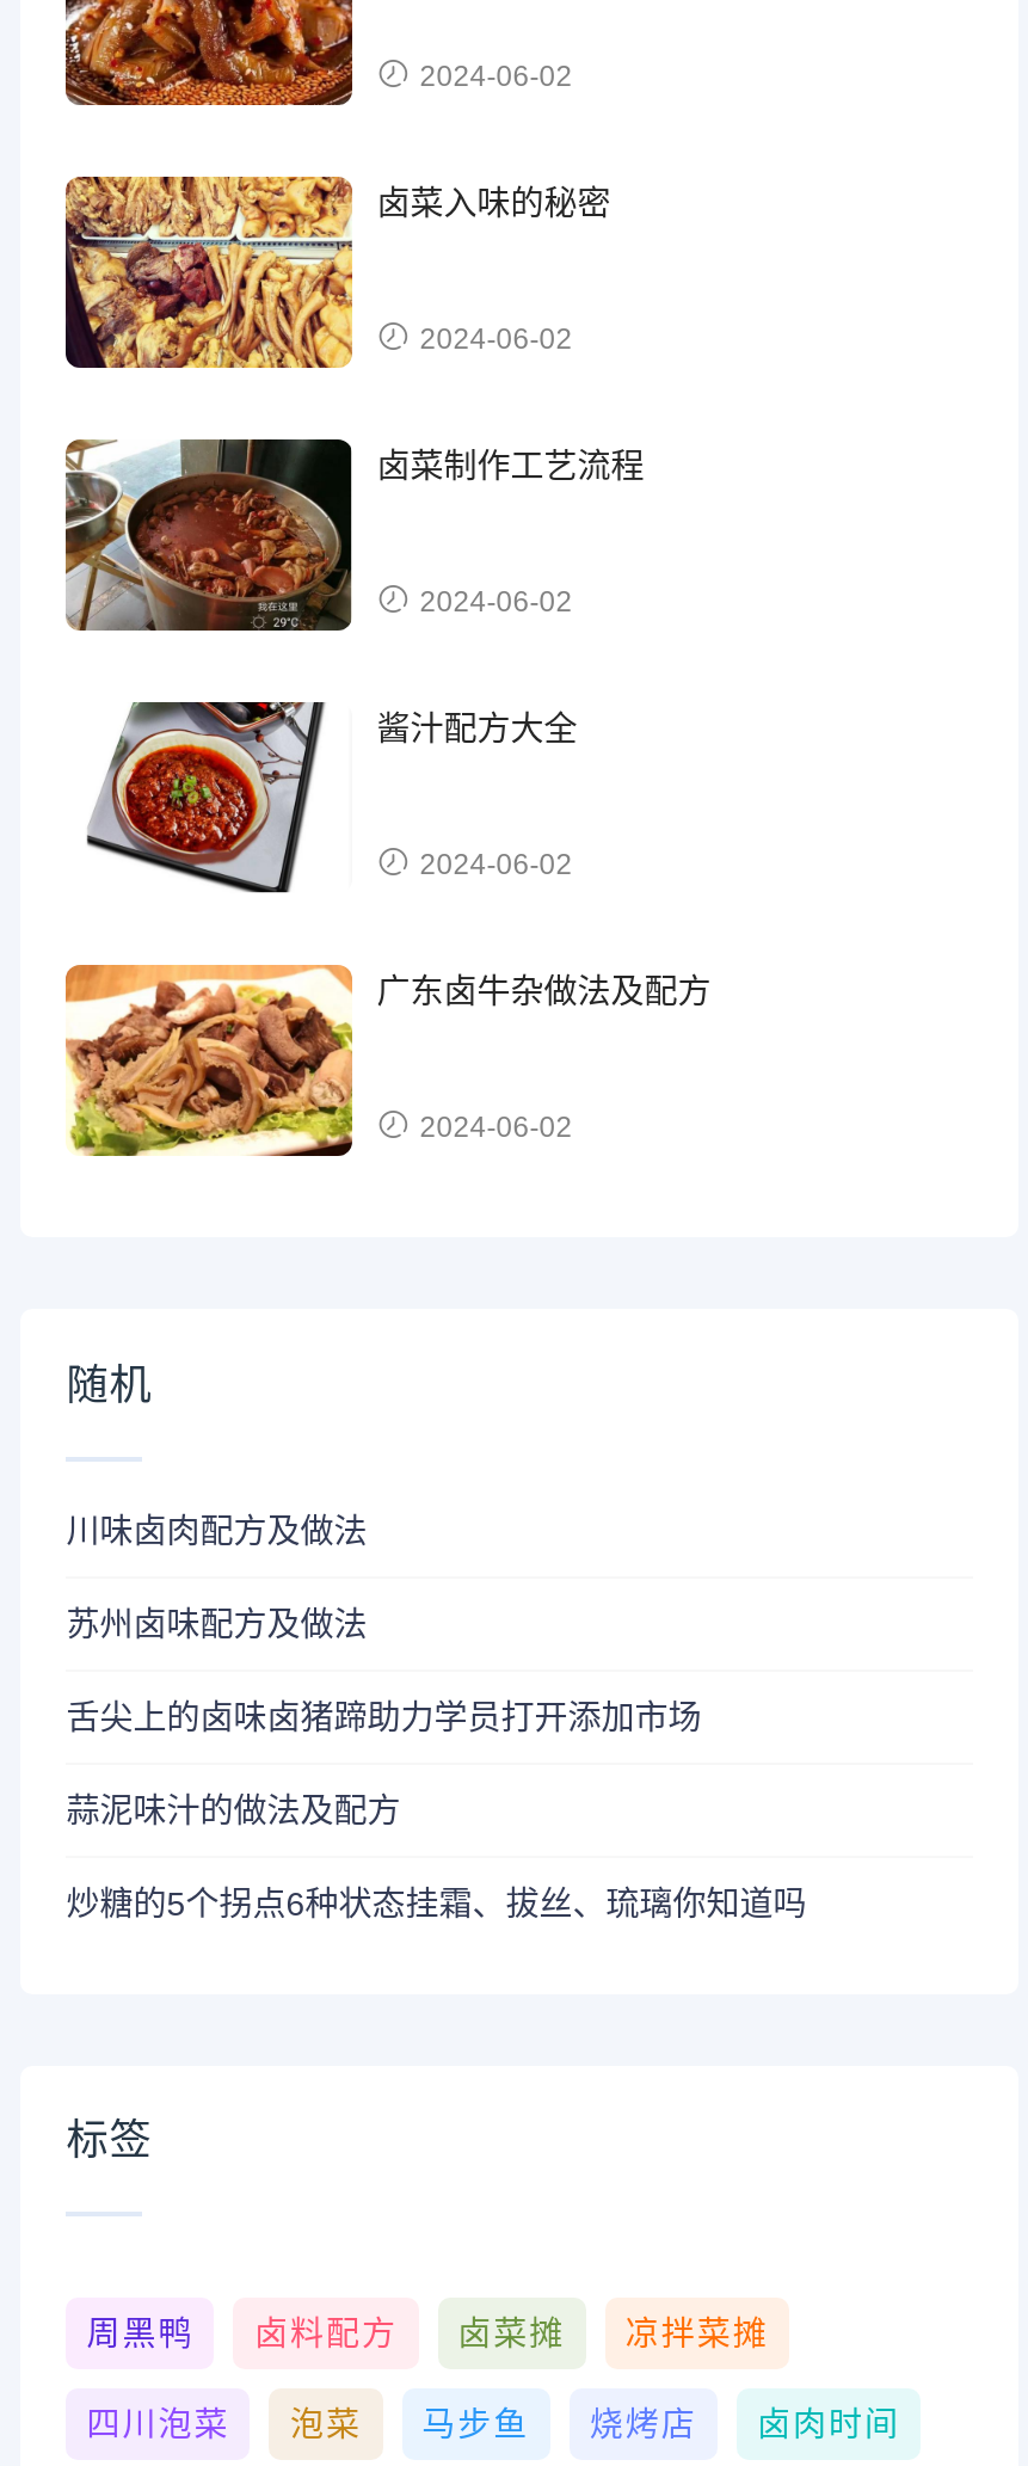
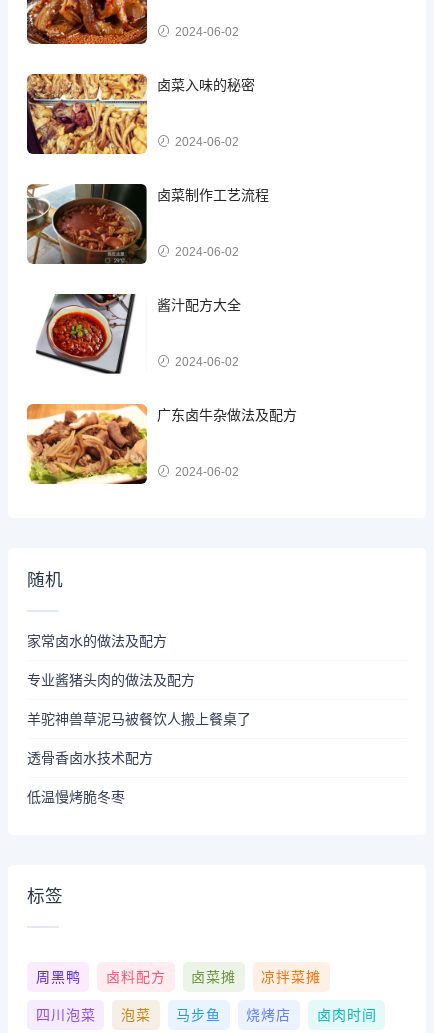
[66,1511,367,1549] 川味卤肉配方及做法 -> [27,633,167,649] 家常卤水的做法及配方
[66,1604,367,1642] 苏州卤味配方及做法 -> [27,672,195,688] 专业酱猪头肉的做法及配方
[66,1697,701,1735] 舌尖上的卤味卤猪蹄助力学员打开添加市场 -> [27,711,251,727] 羊驼神兽草泥马被餐饮人搬上餐桌了
[66,1790,400,1829] 蒜泥味汁的做法及配方 -> [27,750,153,766] 透骨香卤水技术配方
[66,1883,806,1922] 炒糖的5个拐点6种状态挂霜、拔丝、琉璃你知道吗 -> [27,789,125,805] 低温慢烤脆冬枣

